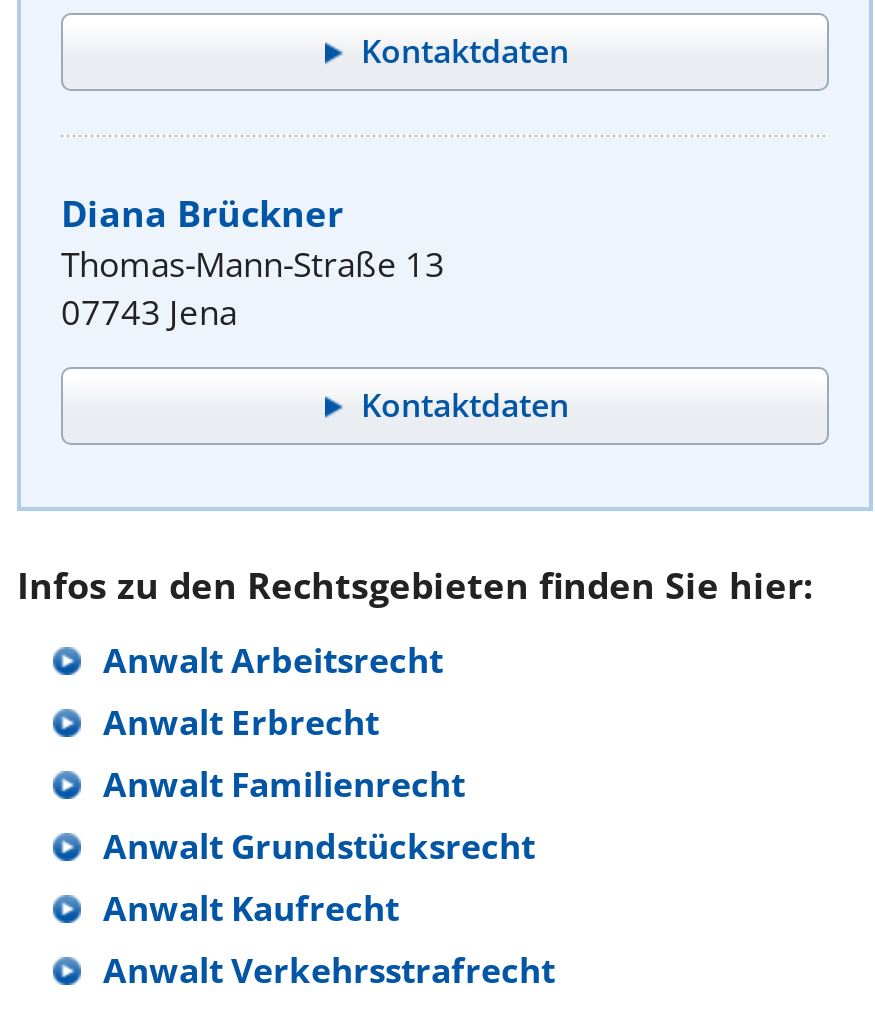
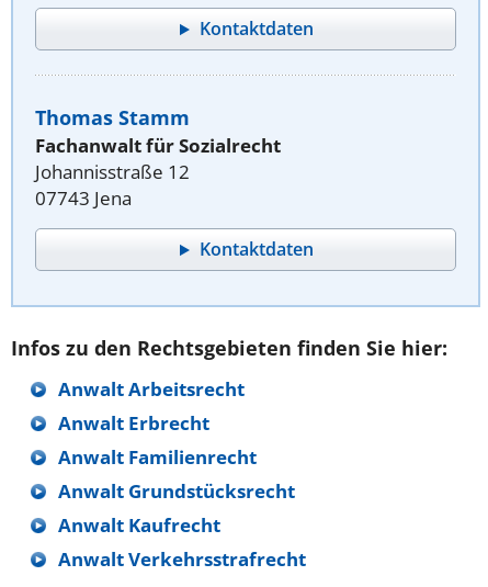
[61,189,445,287] Diana Brückner | Thomas-Mann-Straße 13 -> [35,104,281,184] Thomas Stamm | Fachanwalt für Sozialrecht | Johannisstraße 12

